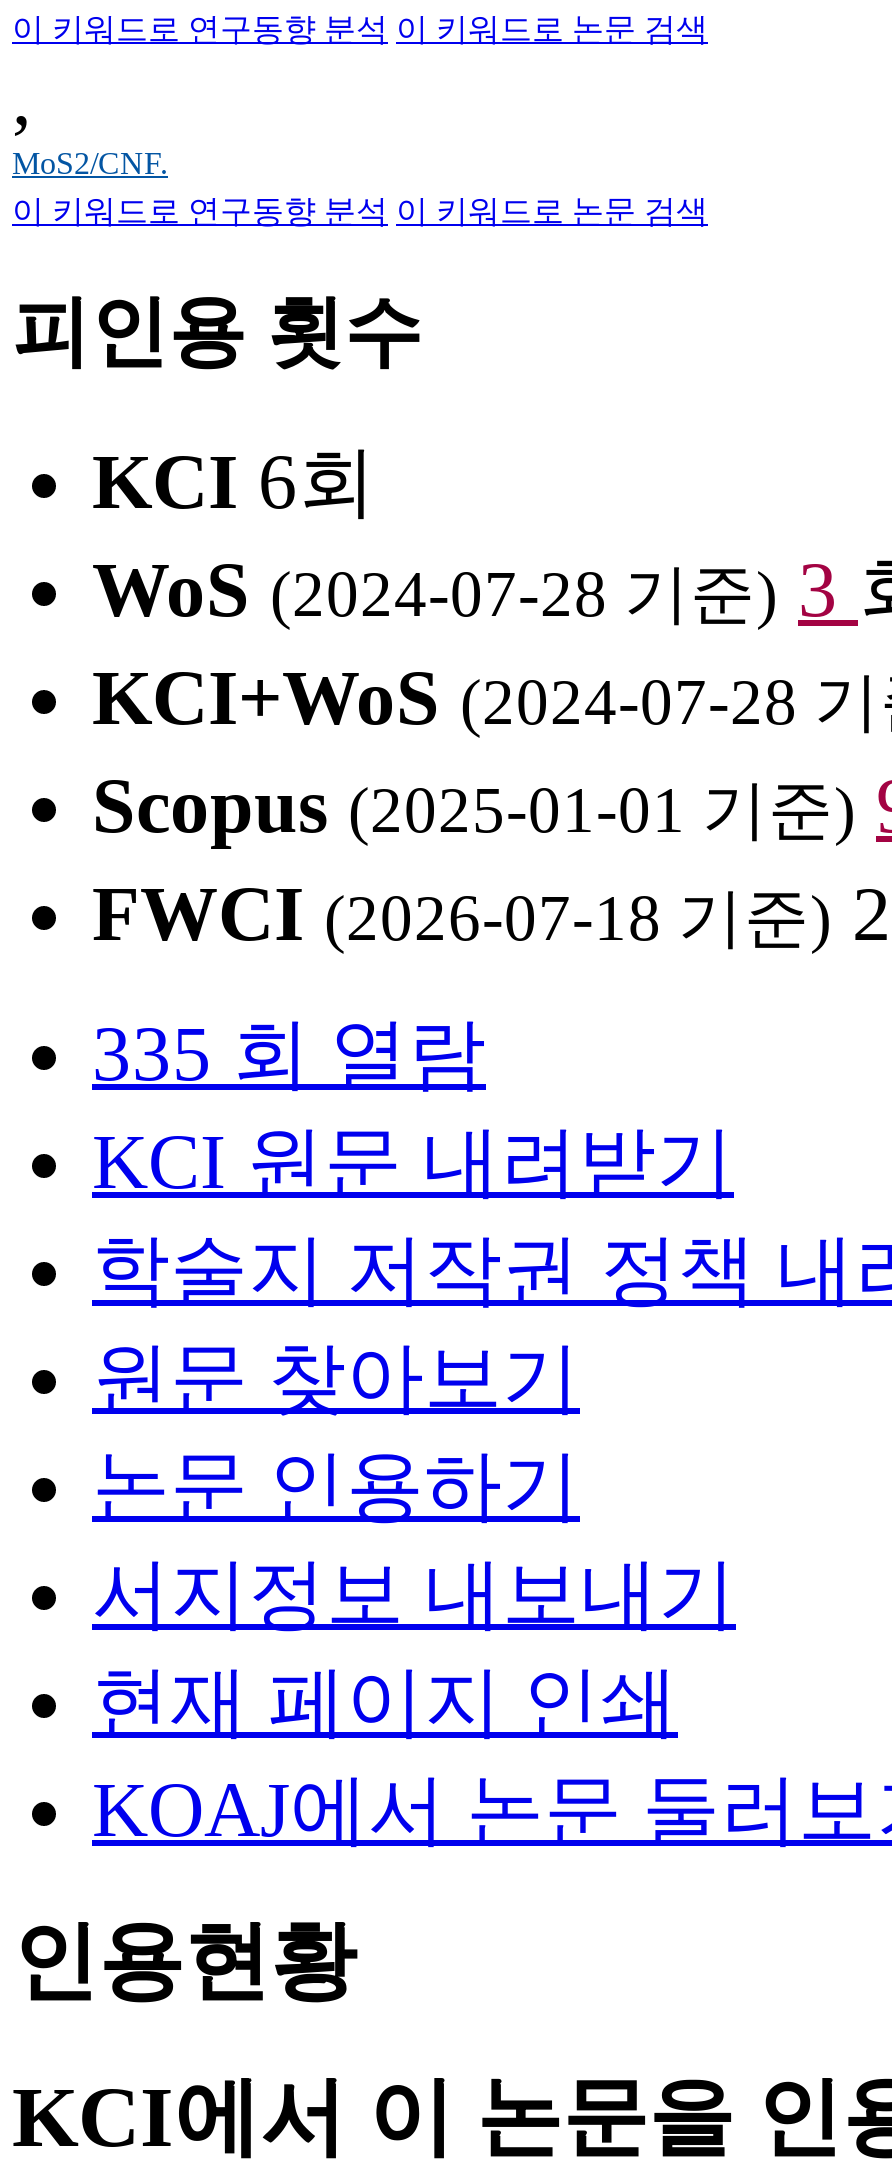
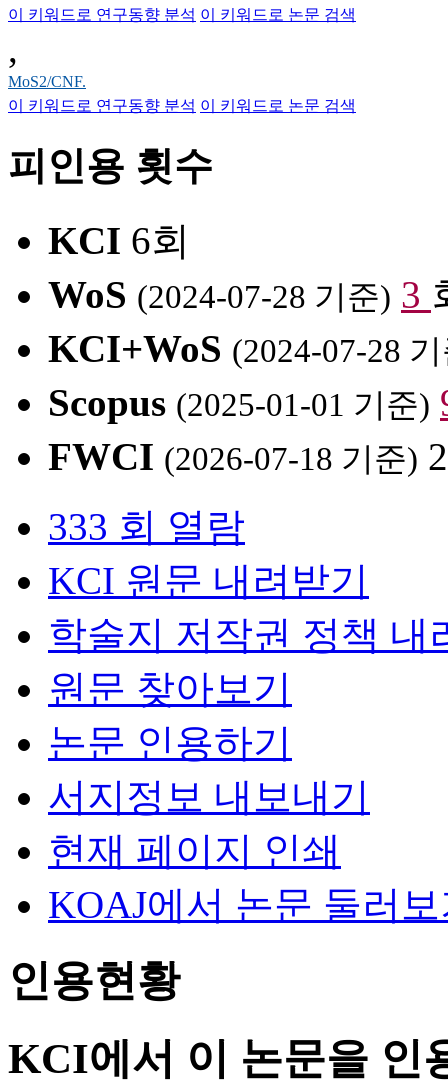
[92,1011,486,1097] 335 회 열람 -> [48,505,245,548] 333 회 열람

